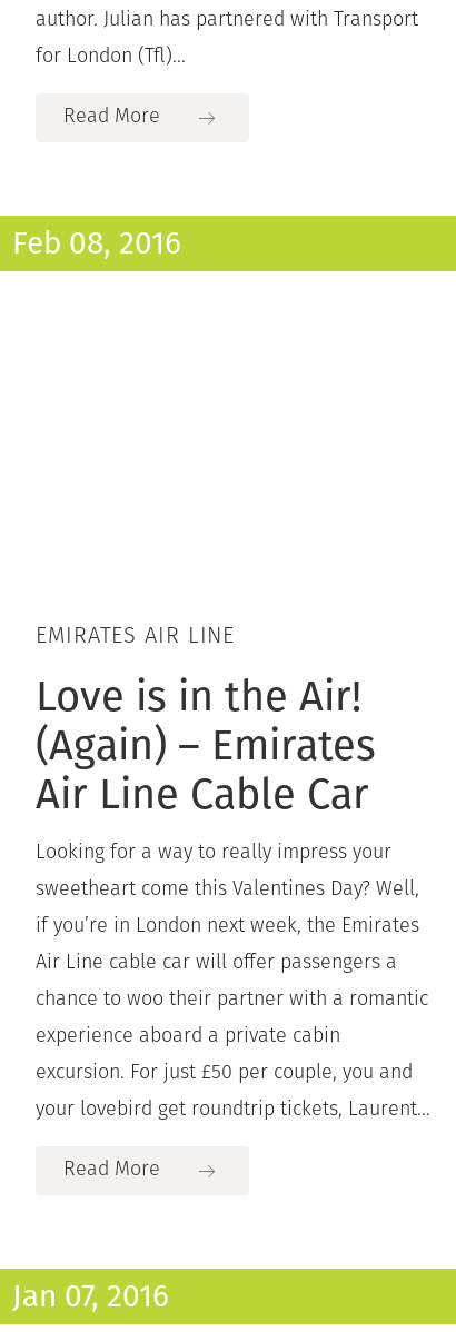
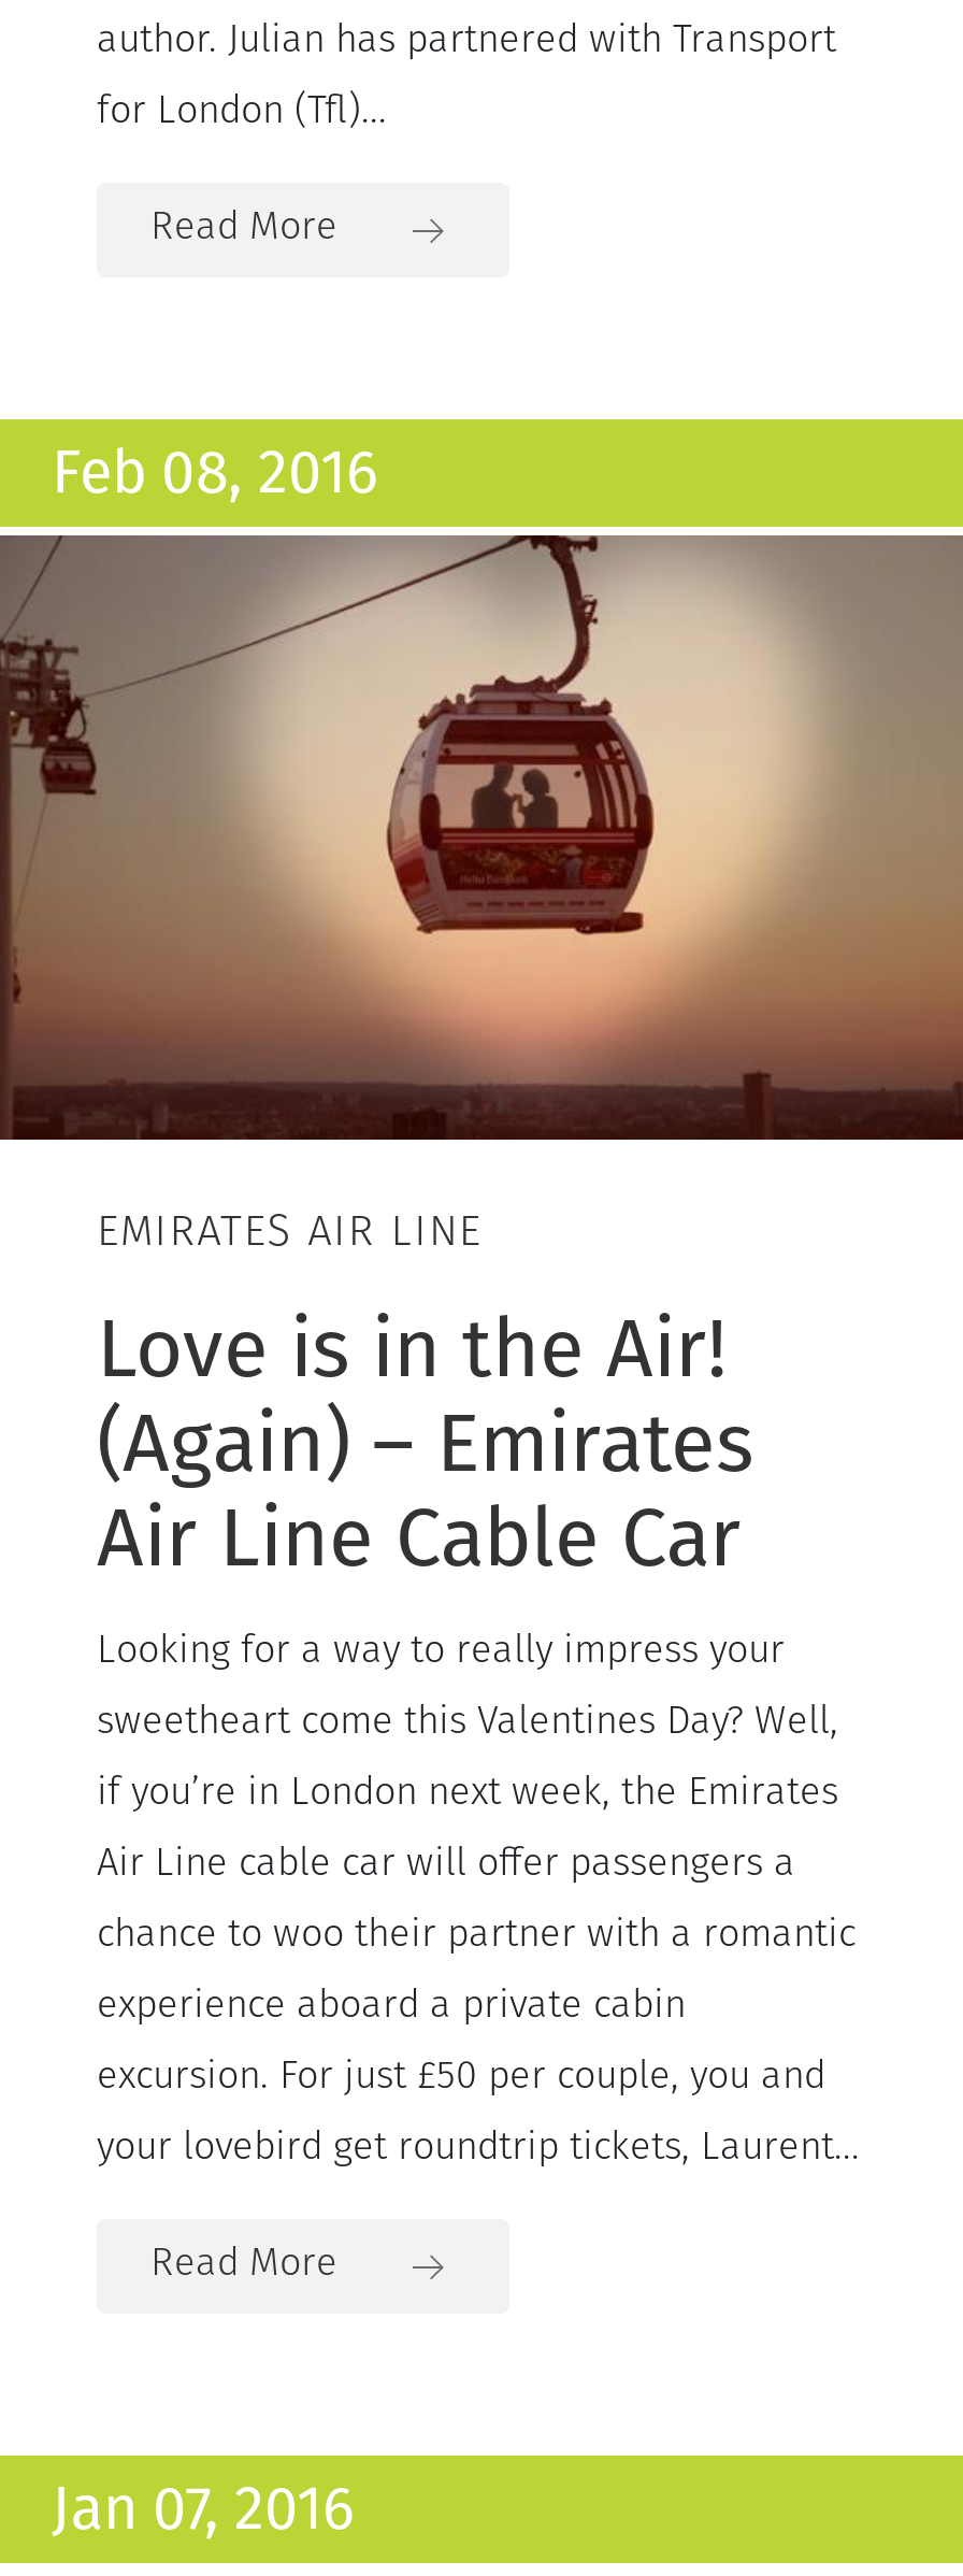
none -> [6,533,957,1142] [image]

